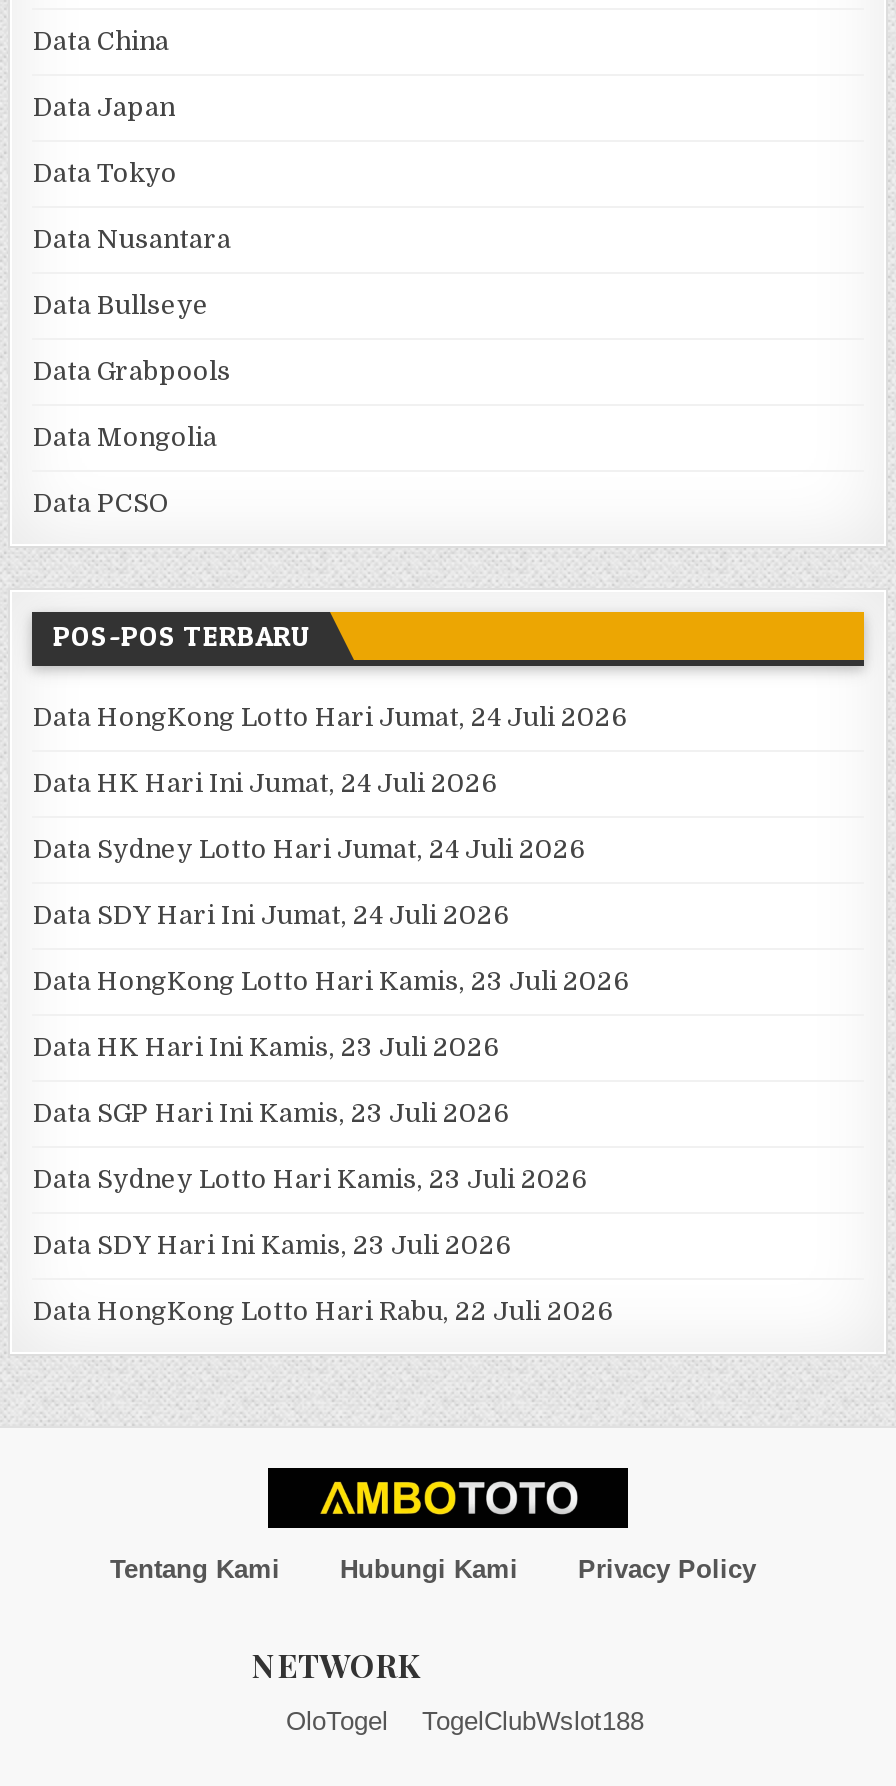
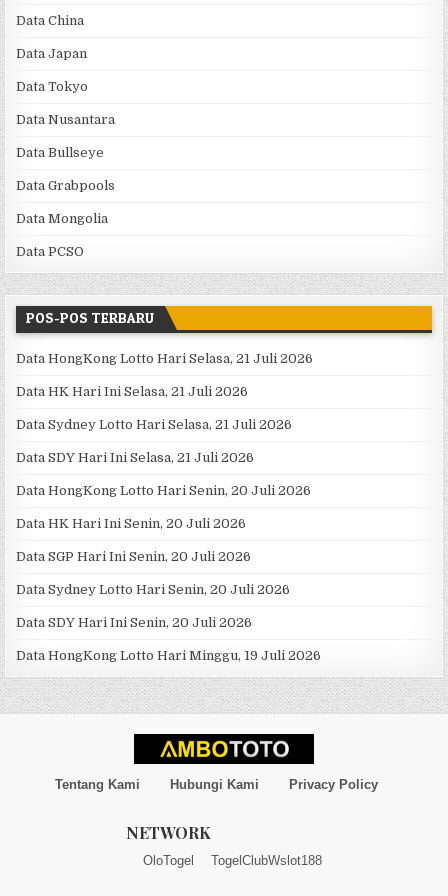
[33,702,627,732] Data HongKong Lotto Hari Jumat, 24 Juli 2026 -> [16,351,313,366] Data HongKong Lotto Hari Selasa, 21 Juli 2026
[33,768,497,798] Data HK Hari Ini Jumat, 24 Juli 2026 -> [16,384,248,399] Data HK Hari Ini Selasa, 21 Juli 2026
[33,834,585,864] Data Sydney Lotto Hari Jumat, 24 Juli 2026 -> [16,417,292,432] Data Sydney Lotto Hari Selasa, 21 Juli 2026
[33,900,509,930] Data SDY Hari Ini Jumat, 24 Juli 2026 -> [16,450,254,465] Data SDY Hari Ini Selasa, 21 Juli 2026
[33,966,629,996] Data HongKong Lotto Hari Kamis, 23 Juli 2026 -> [16,483,311,498] Data HongKong Lotto Hari Senin, 20 Juli 2026
[33,1032,499,1062] Data HK Hari Ini Kamis, 23 Juli 2026 -> [16,516,246,531] Data HK Hari Ini Senin, 20 Juli 2026
[33,1098,509,1128] Data SGP Hari Ini Kamis, 23 Juli 2026 -> [16,549,251,564] Data SGP Hari Ini Senin, 20 Juli 2026
[33,1164,587,1194] Data Sydney Lotto Hari Kamis, 23 Juli 2026 -> [16,582,290,597] Data Sydney Lotto Hari Senin, 20 Juli 2026
[33,1230,511,1260] Data SDY Hari Ini Kamis, 23 Juli 2026 -> [16,615,252,630] Data SDY Hari Ini Senin, 20 Juli 2026
[33,1296,613,1326] Data HongKong Lotto Hari Rabu, 22 Juli 2026 -> [16,648,321,663] Data HongKong Lotto Hari Minggu, 19 Juli 2026

